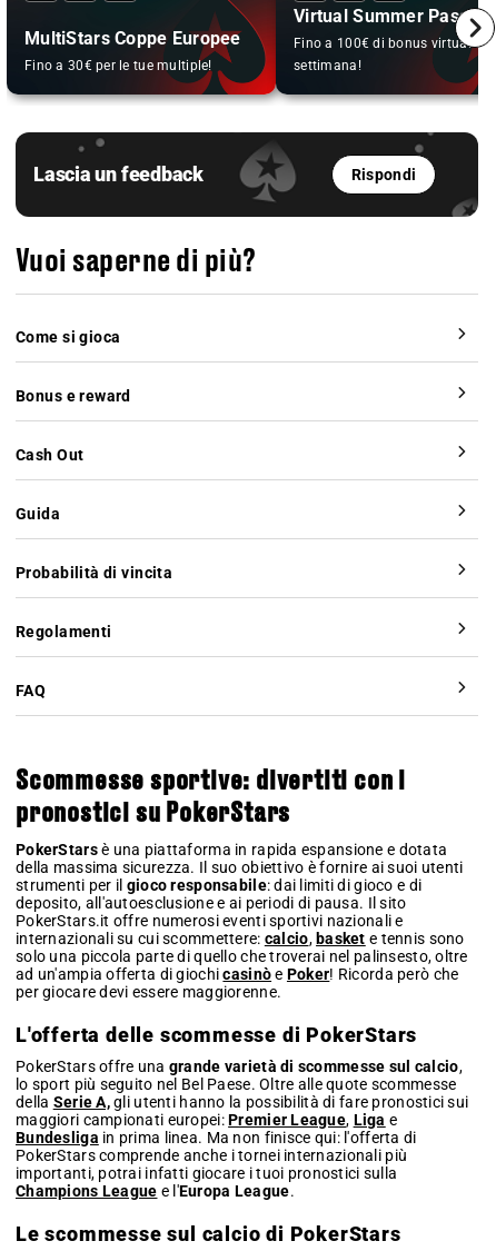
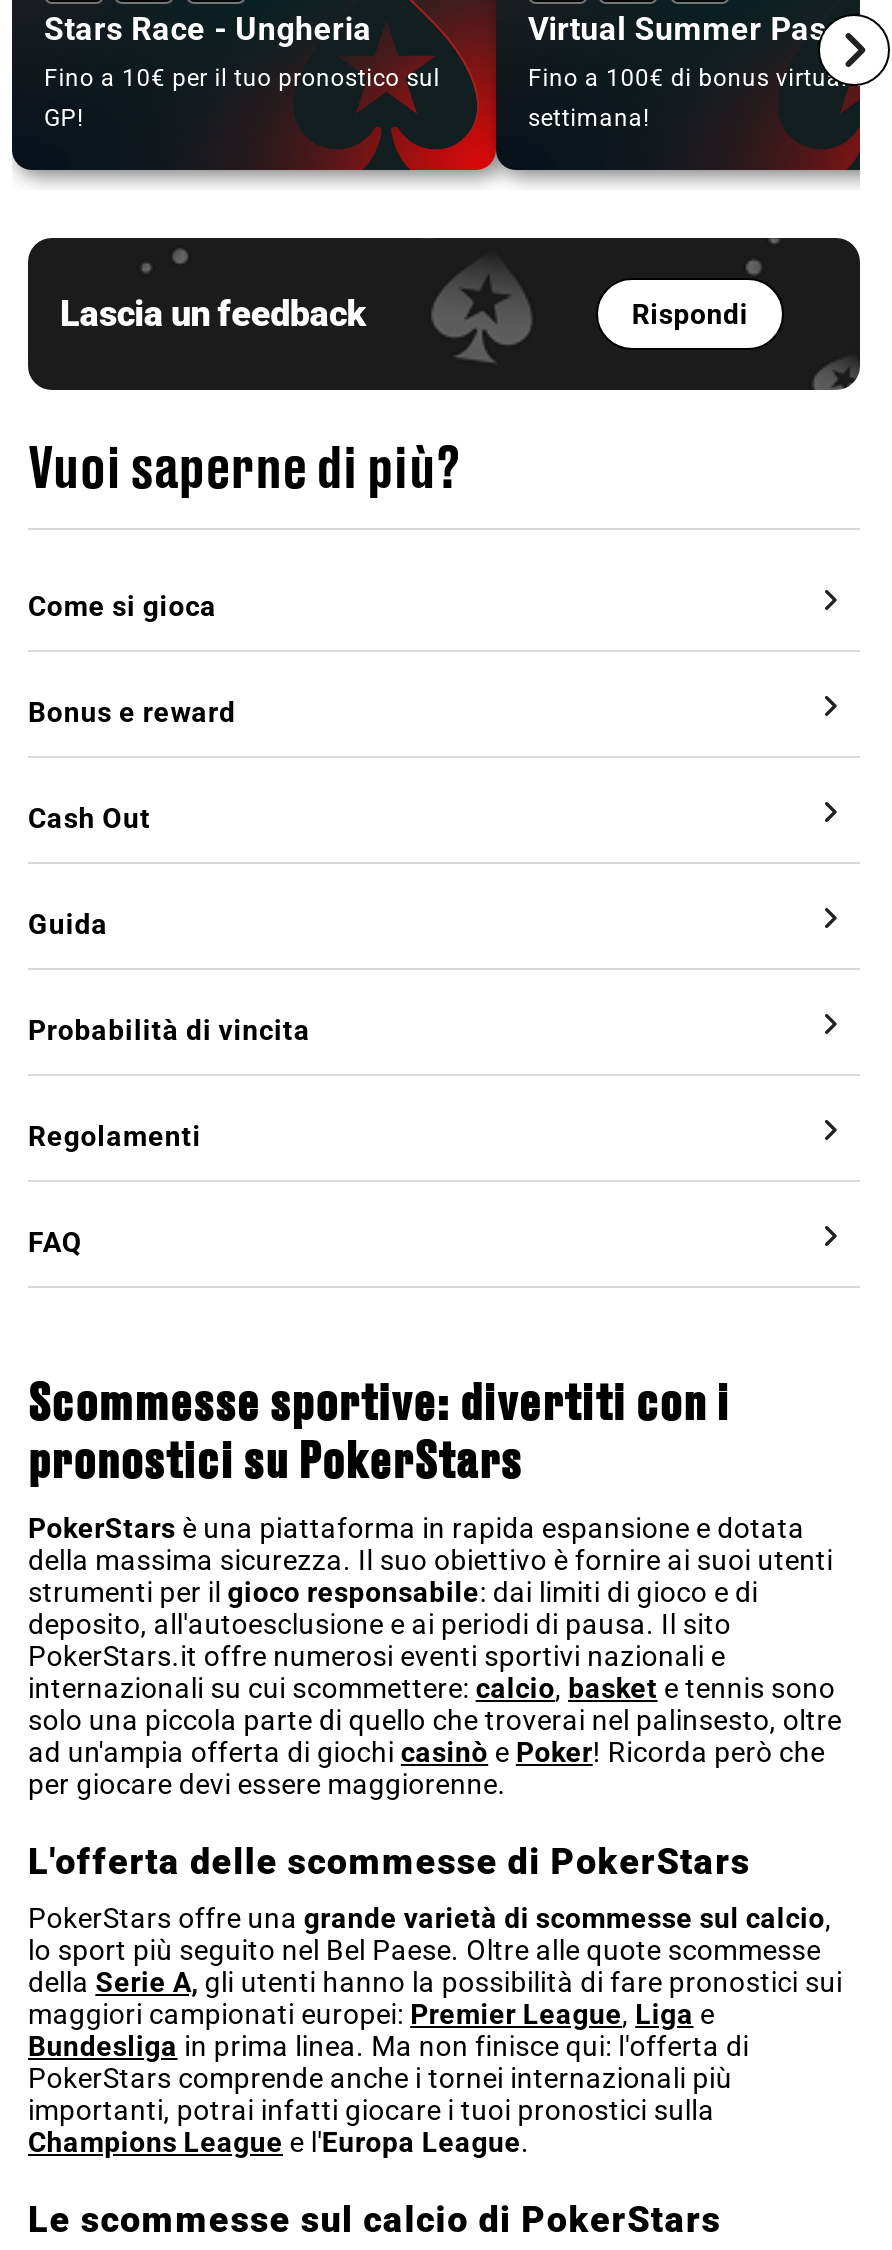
[24,28,241,73] MultiStars Coppe Europee | Fino a 30€ per le tue multiple! -> [44,10,440,132] Stars Race - Ungheria | Fino a 10€ per il tuo pronostico sul | GP!

